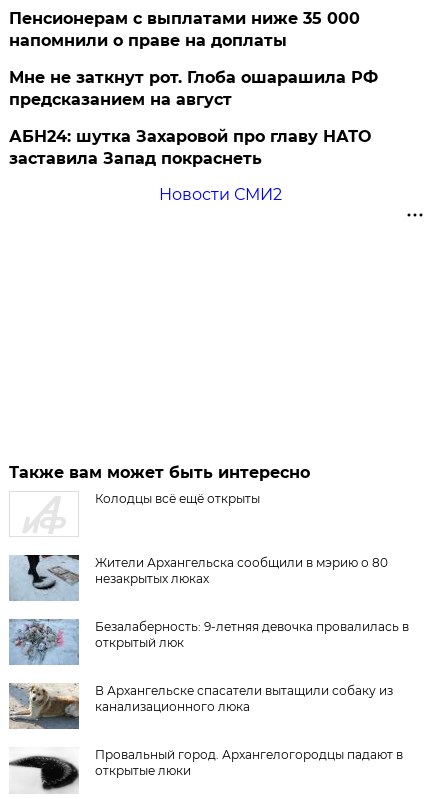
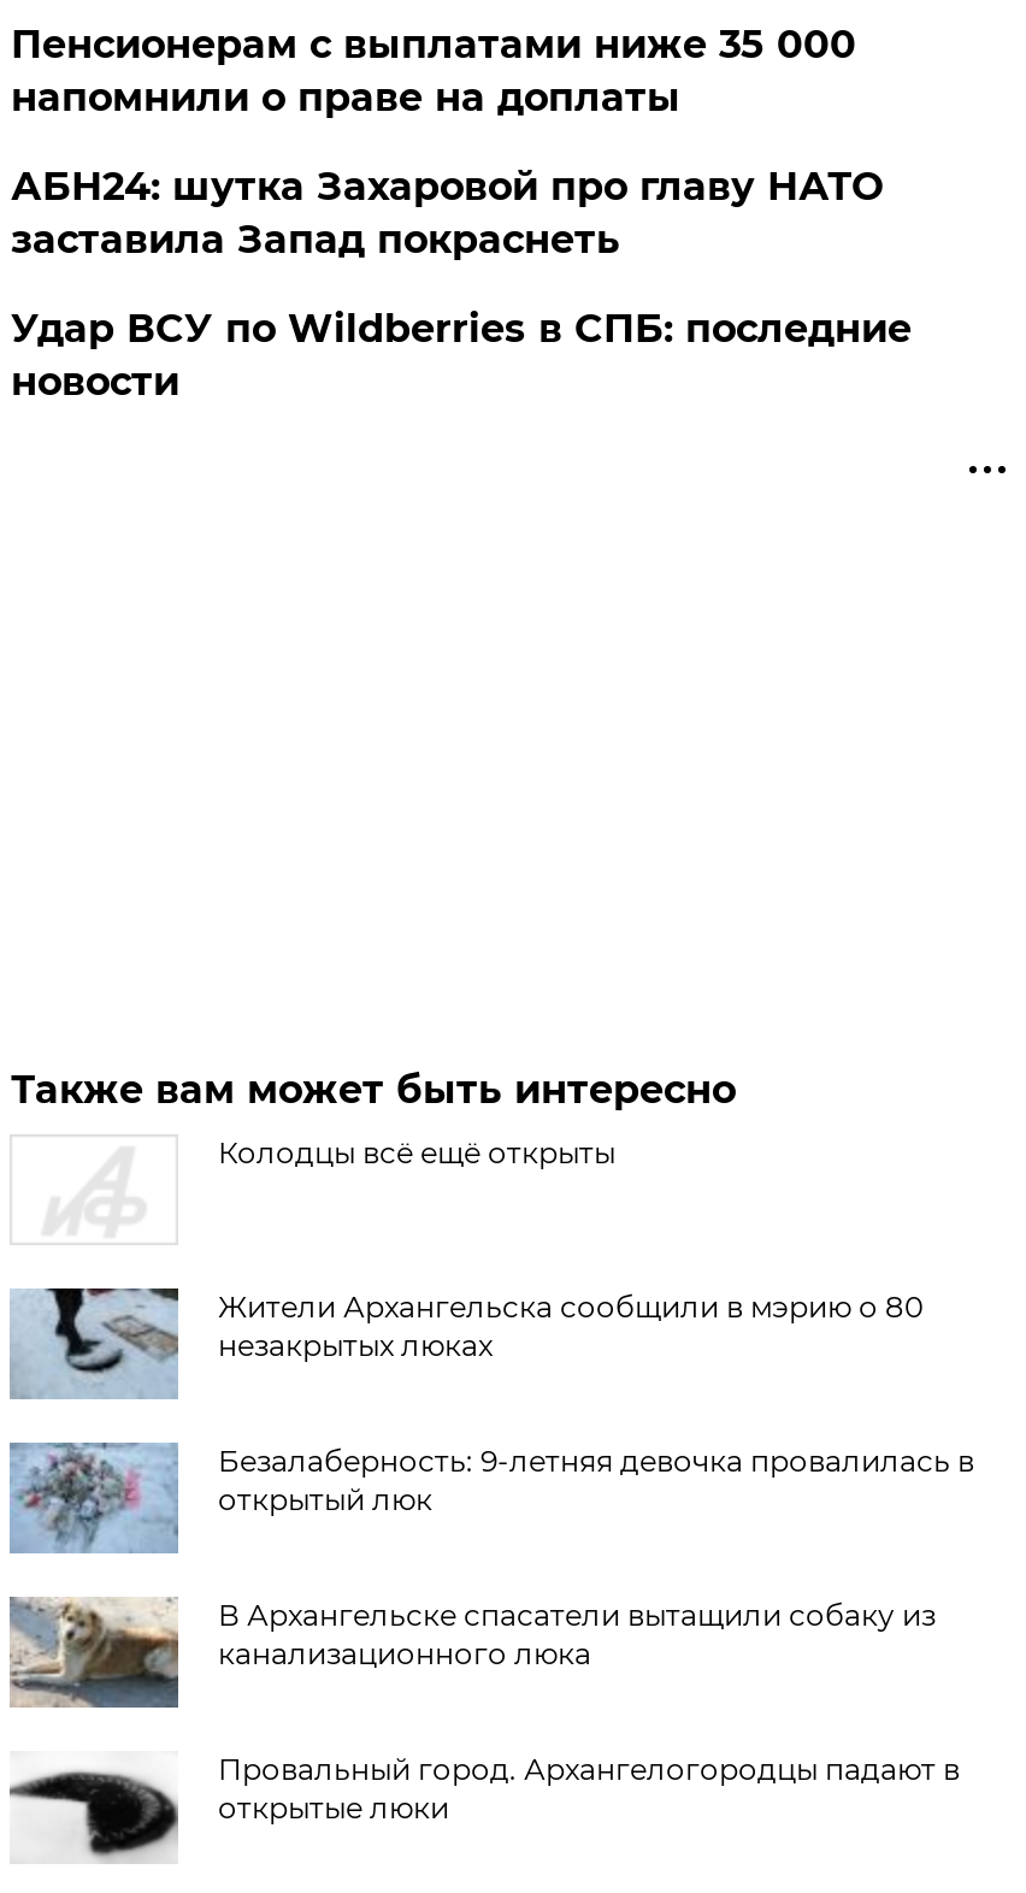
[9,68,378,109] Мне не заткнут рот. Глоба ошарашила РФ | предсказанием на август -> none
moved [9,127,371,168] -> [11,164,882,262]: АБН24: шутка Захаровой про главу НАТО | заставила Запад покраснеть
[159,185,282,204] Новости СМИ2 -> [11,306,911,404] Удар ВСУ по Wildberries в СПБ: последние | новости

